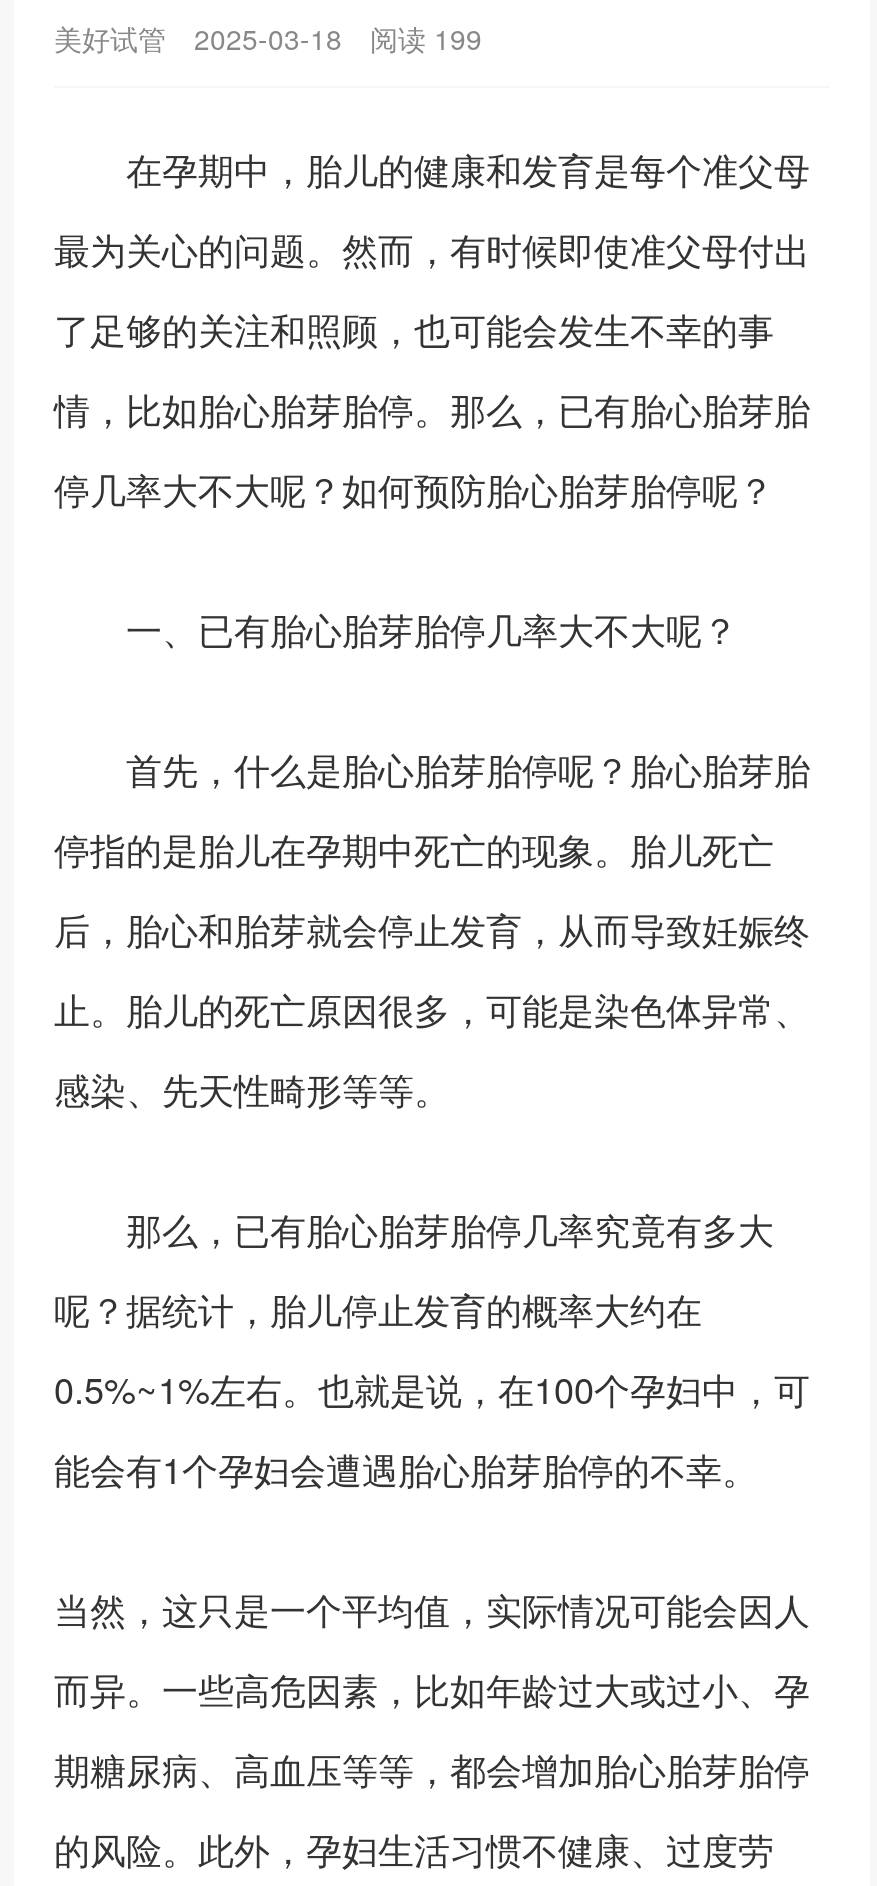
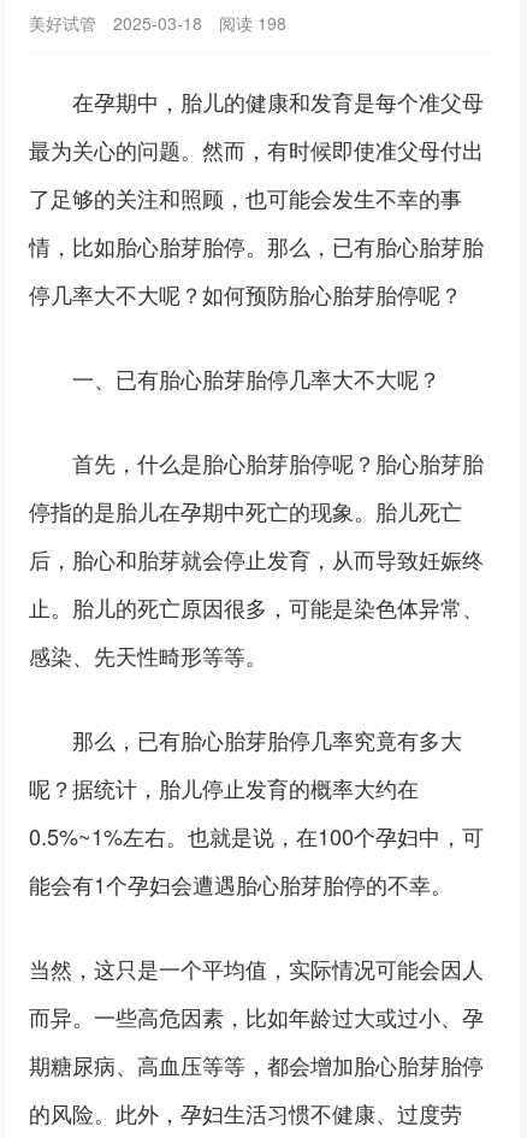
[54,18,482,58] 美好试管 2025-03-18 阅读199 -> [29,11,286,35] 美好试管 2025-03-18 阅读198

